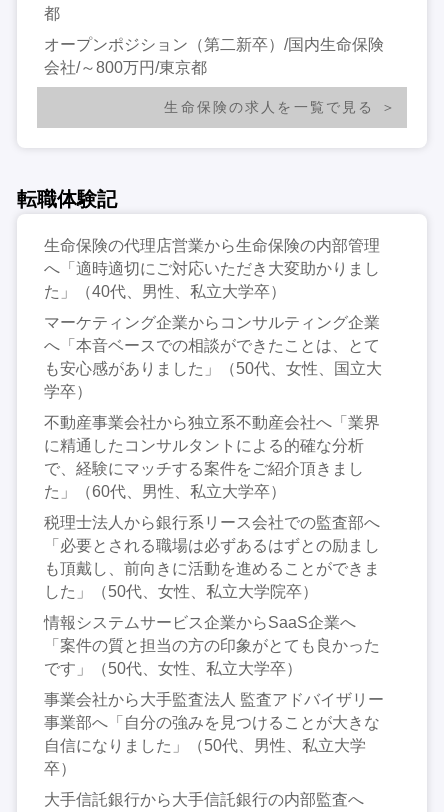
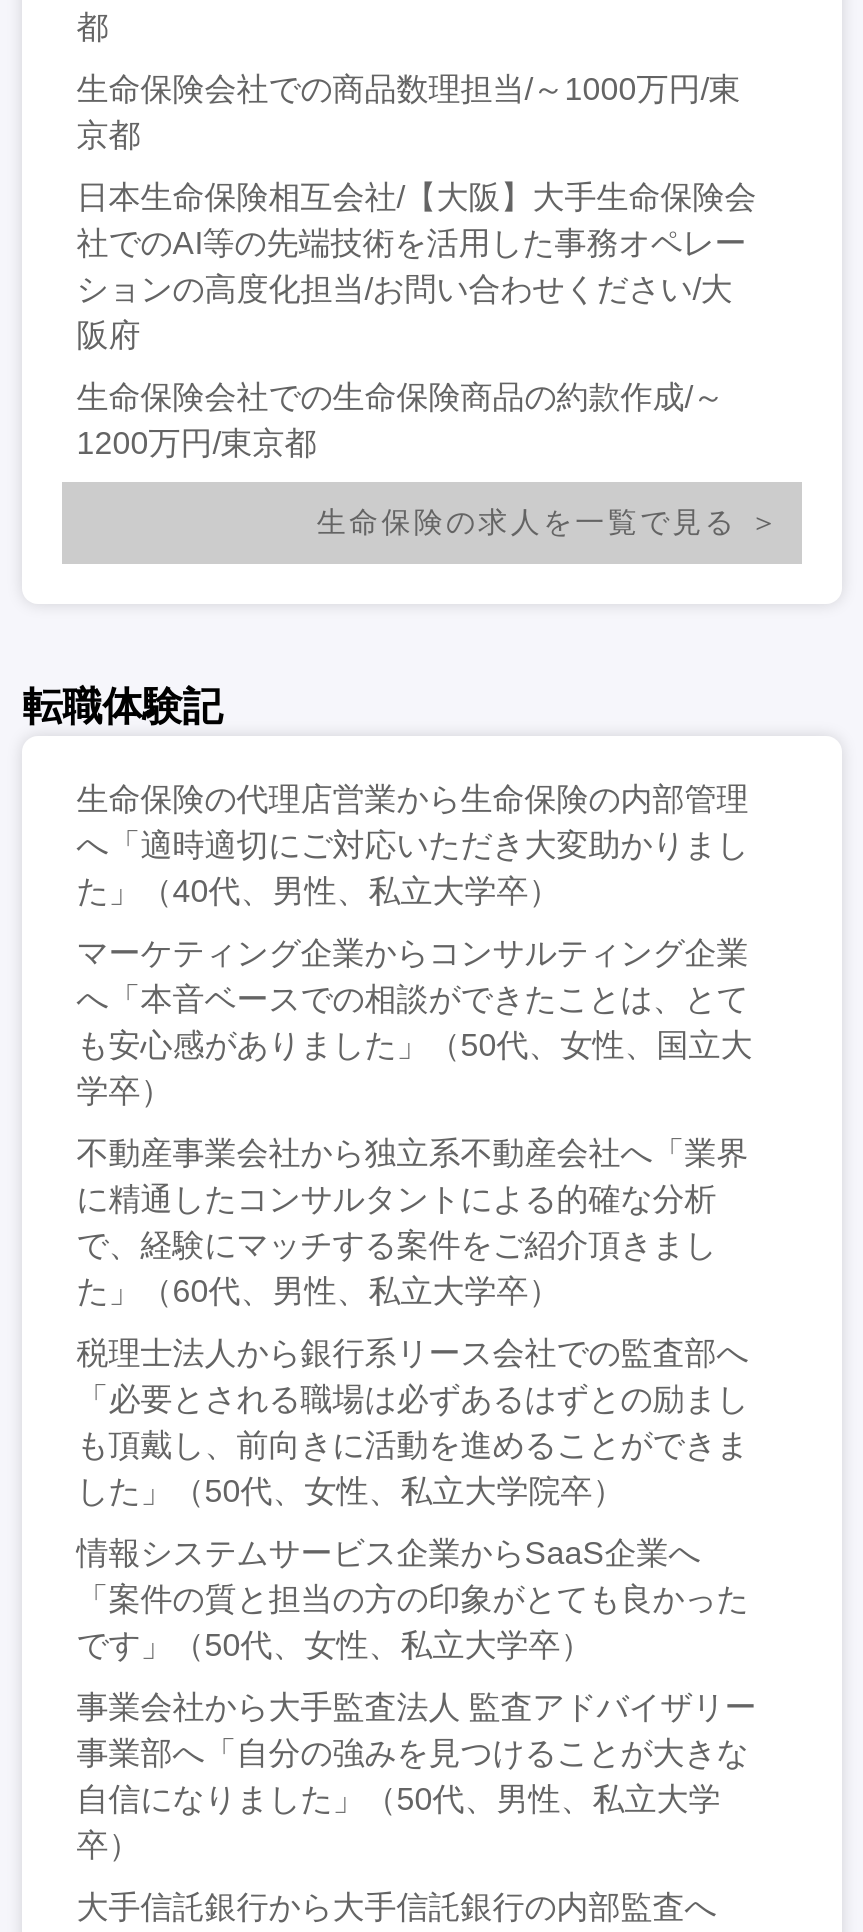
[44,36,384,76] オープンポジション（第二新卒）/国内生命保険 | 会社/～800万円/東京都 -> [76,72,756,460] 生命保険会社での商品数理担当/～1000万円/東 | 京都 | 日本生命保険相互会社/【大阪】大手生命保険会 | 社でのAI等の先端技術を活用した事務オペレー | ションの高度化担当/お問い合わせください/大 | 阪府 | 生命保険会社での生命保険商品の約款作成/～ | 1200万円/東京都

